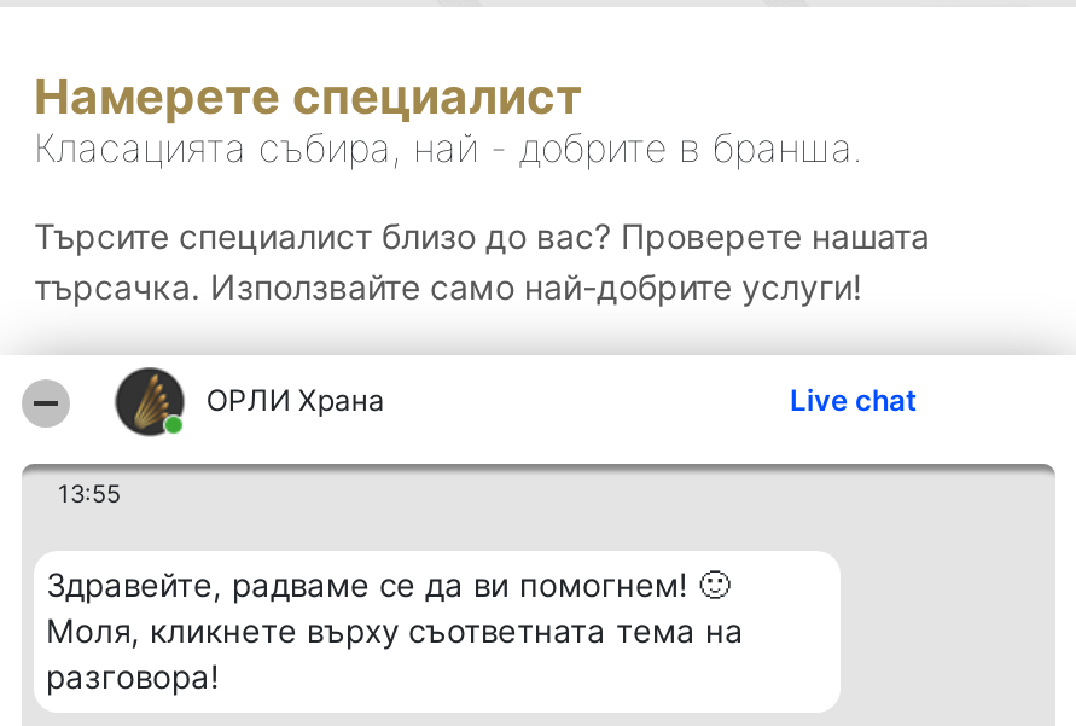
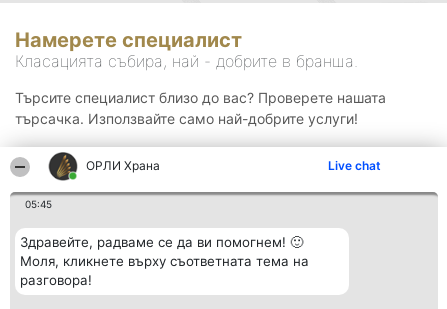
[58,478,121,507] 13:55 -> [25,198,52,210] 05:45

